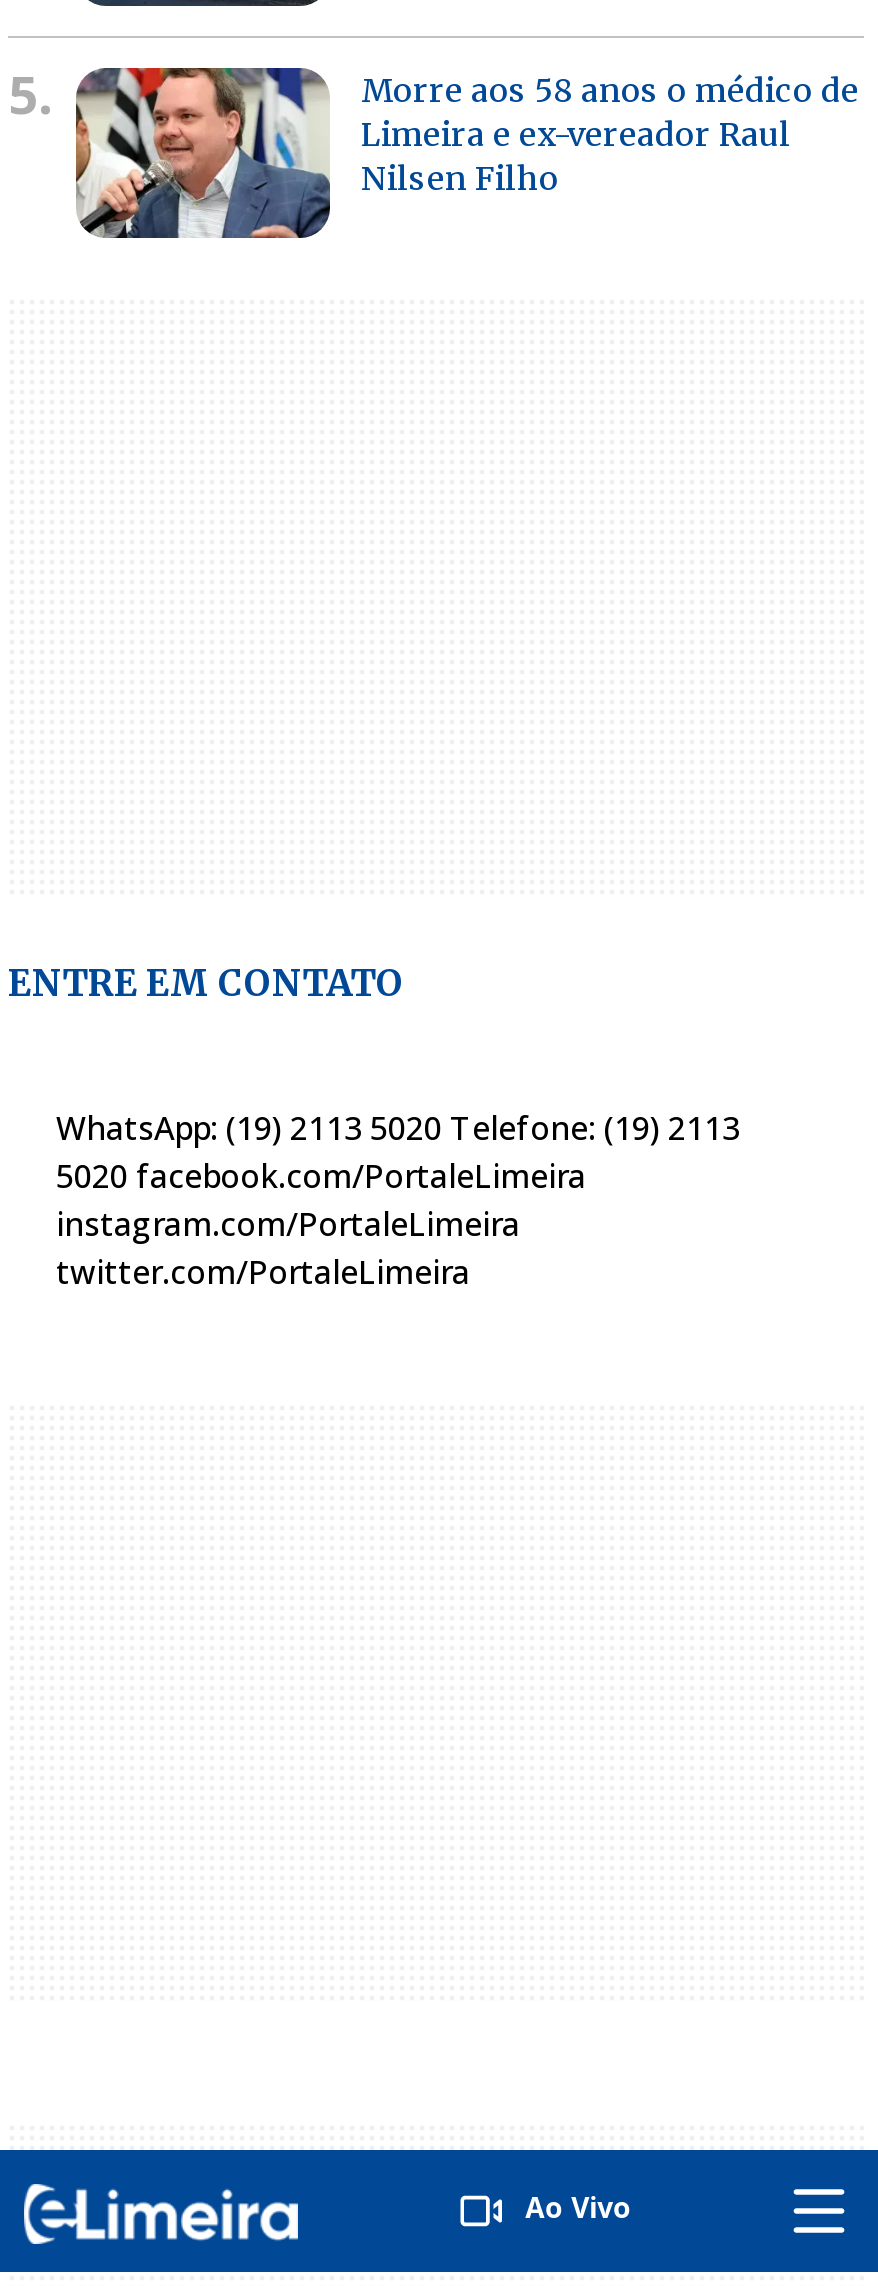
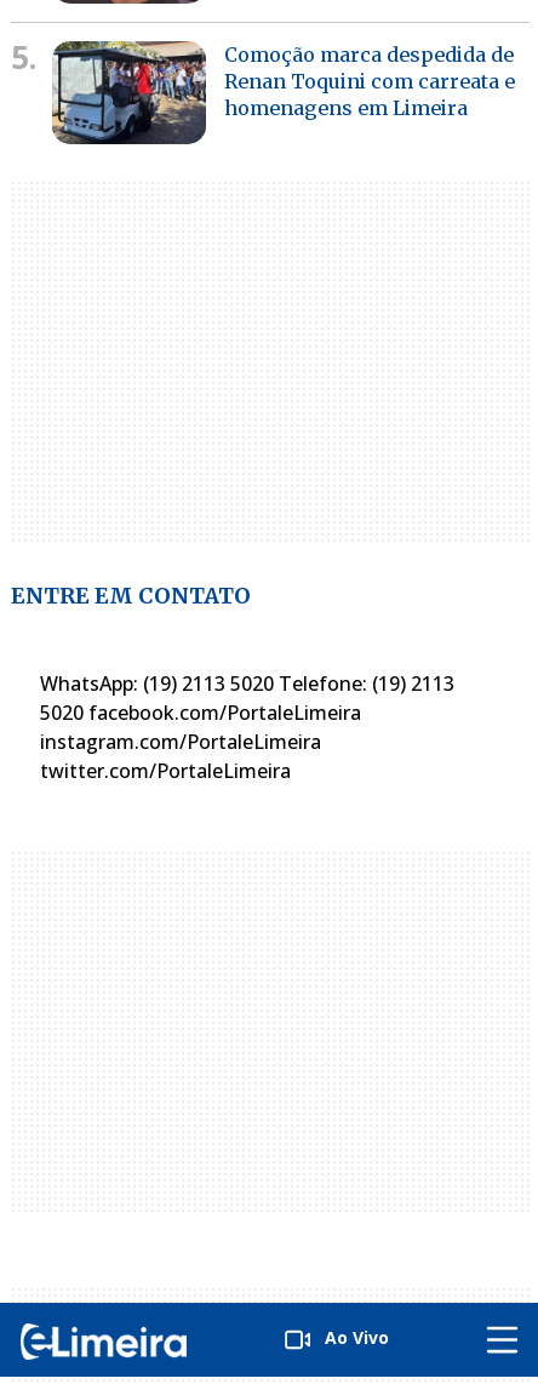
[74,66,859,240] [image] | Morre aos 58 anos o médico de | Limeira e ex-vereador Raul | Nilsen Filho -> [52,40,516,145] [image] | Comoção marca despedida de | Renan Toquini com carreata e | homenagens em Limeira

